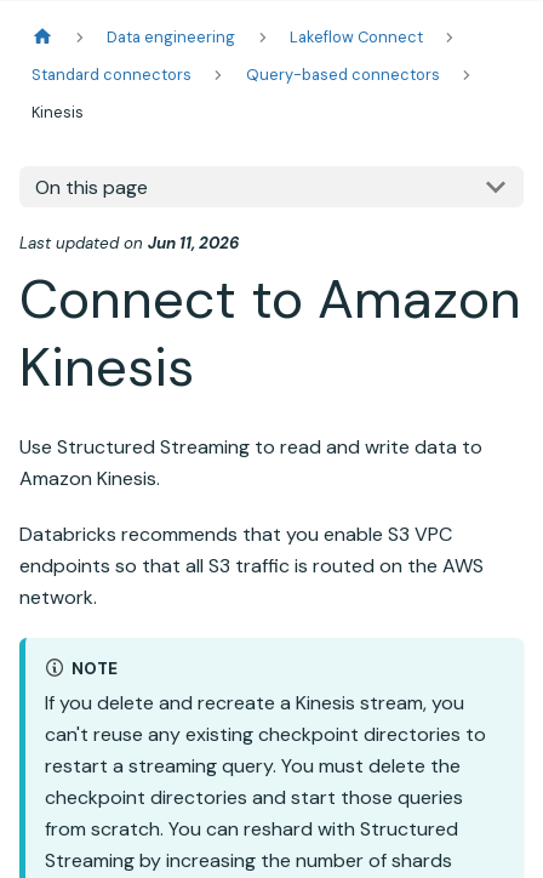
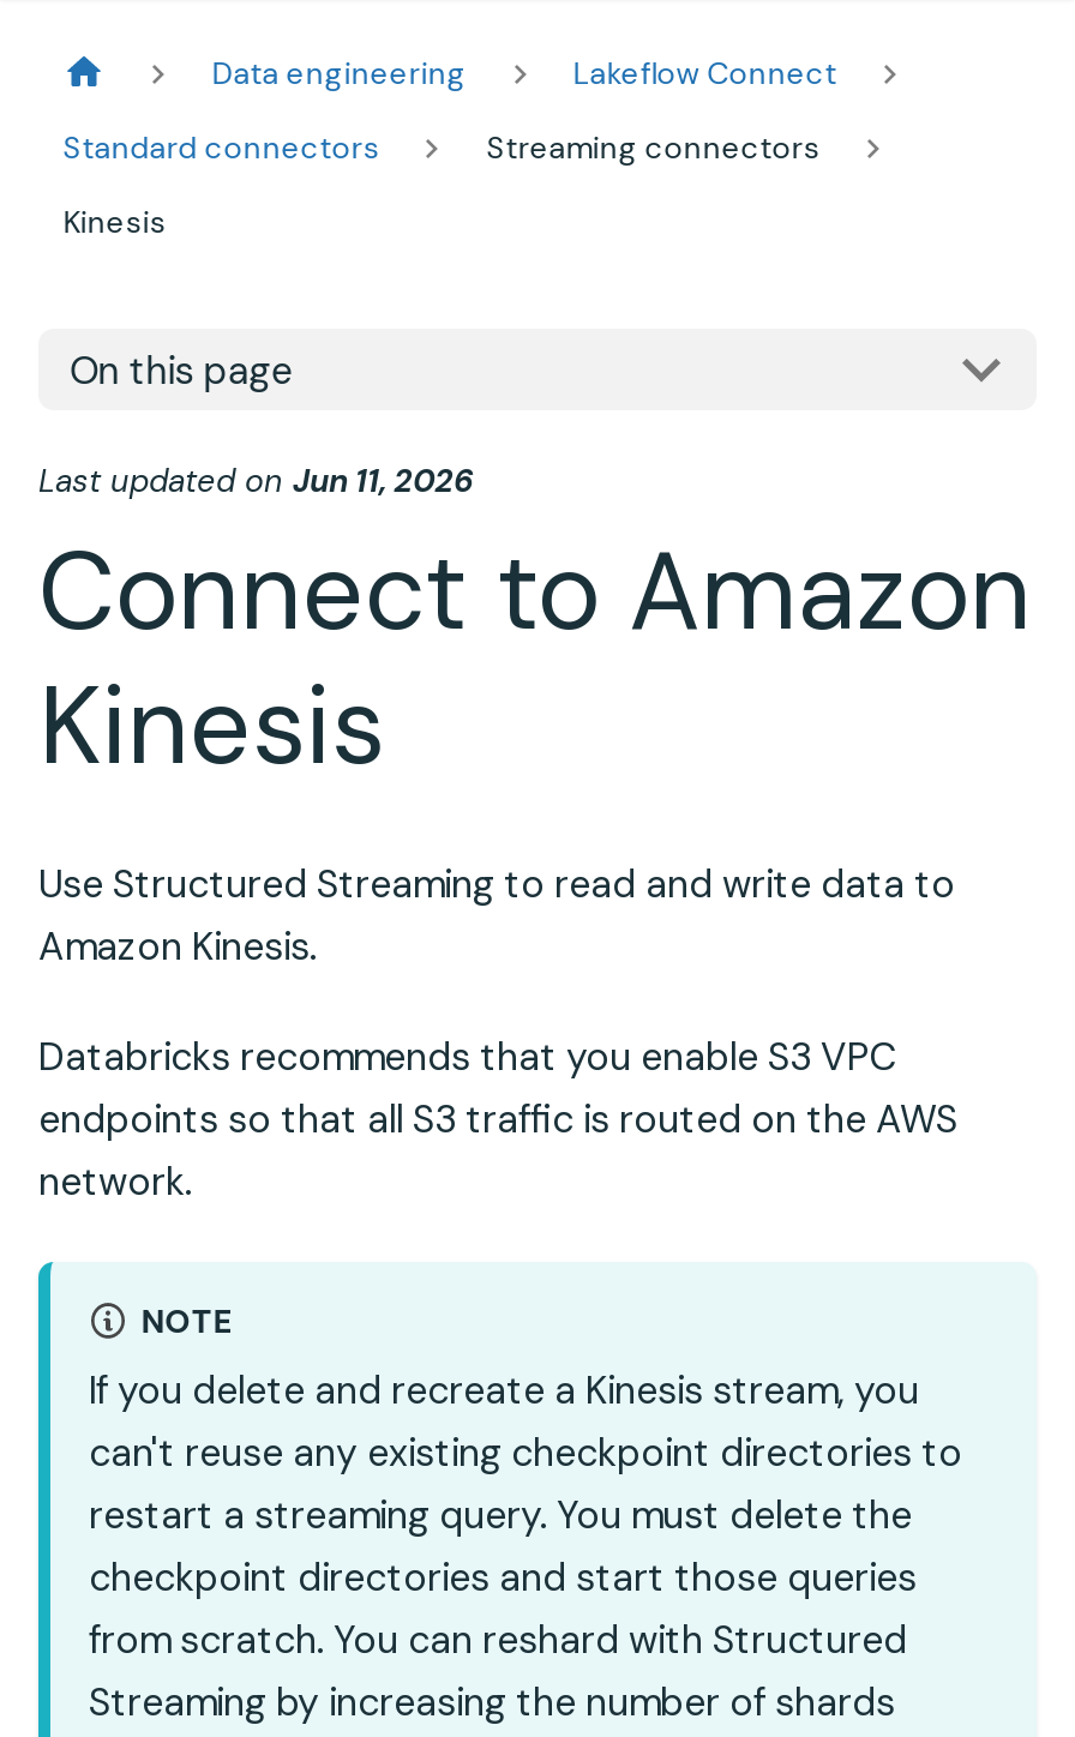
[246,64,440,85] Query-based connectors -> [486,127,820,168] Streaming connectors

